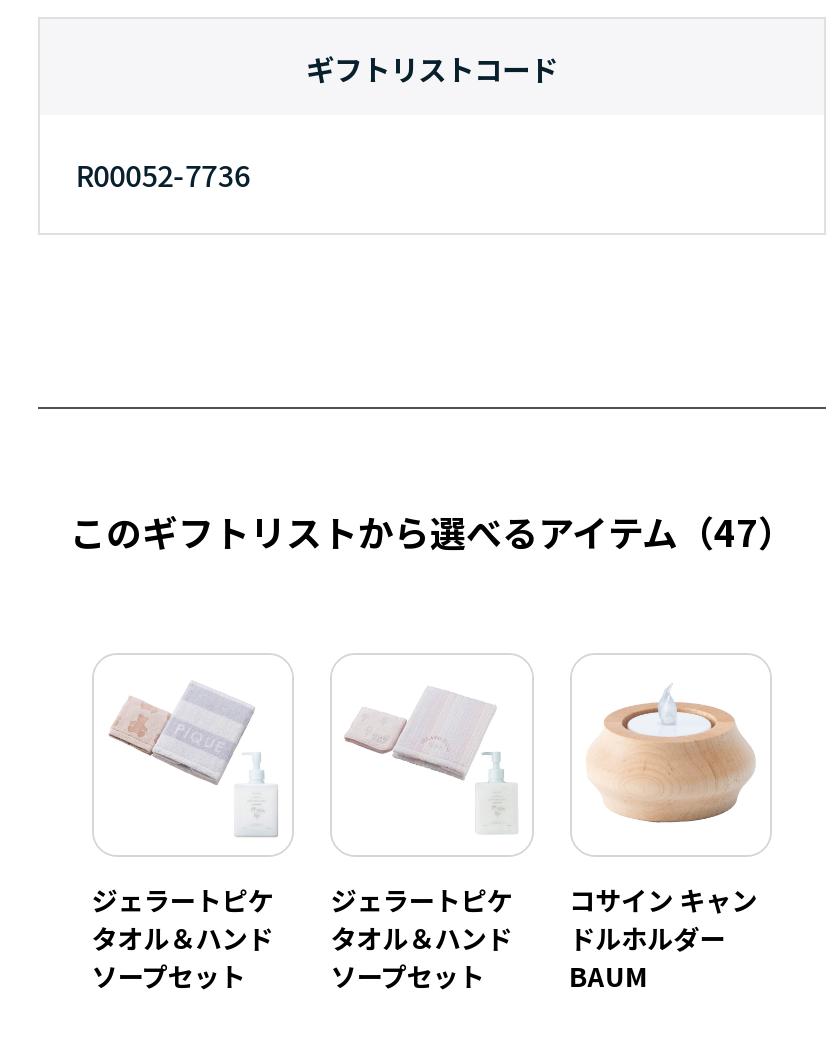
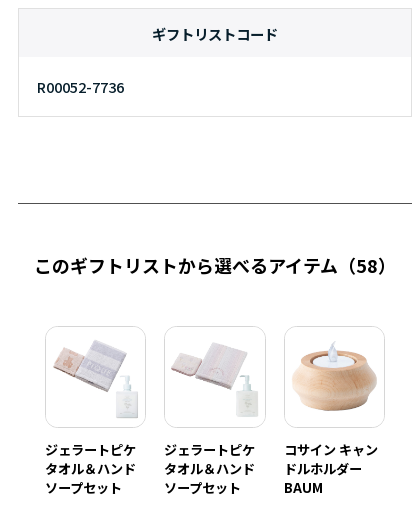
[70,506,794,558] このギフトリストから選べるアイテム（47） -> [34,252,396,278] このギフトリストから選べるアイテム（58）

